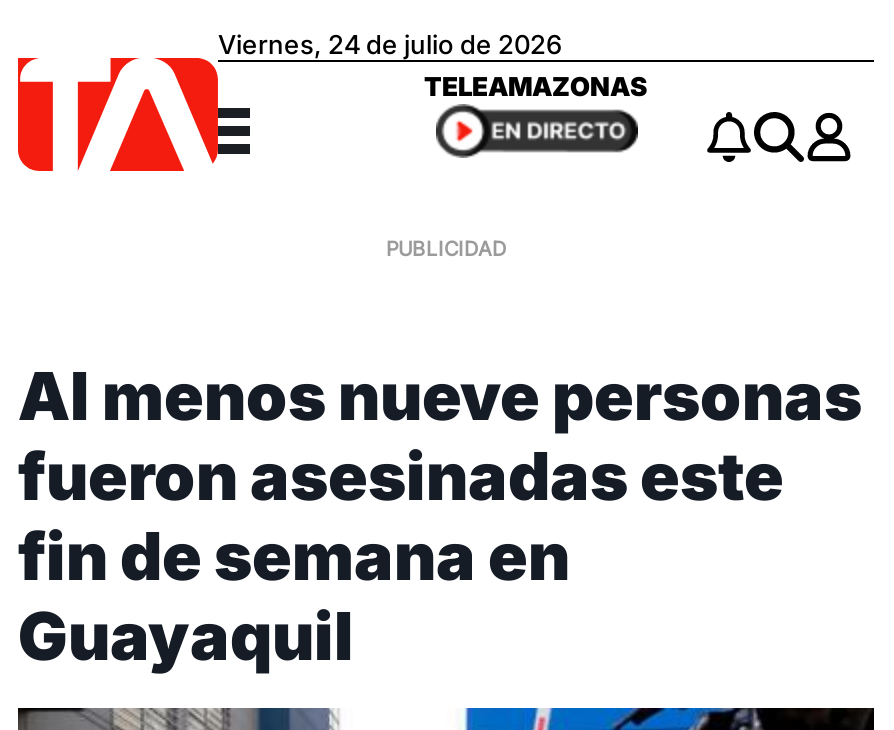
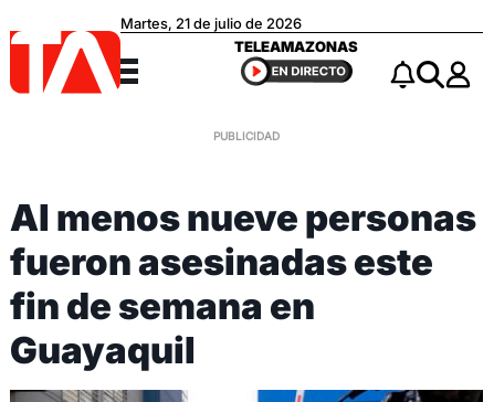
[218,29,562,61] Viernes, 24 de julio de 2026 -> [120,15,302,32] Martes, 21 de julio de 2026

